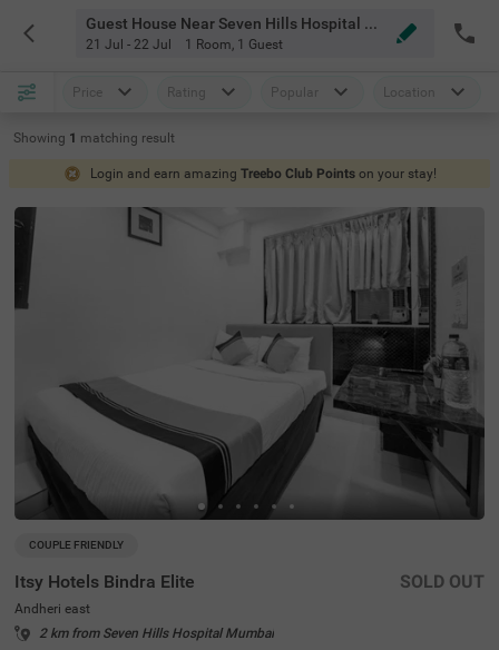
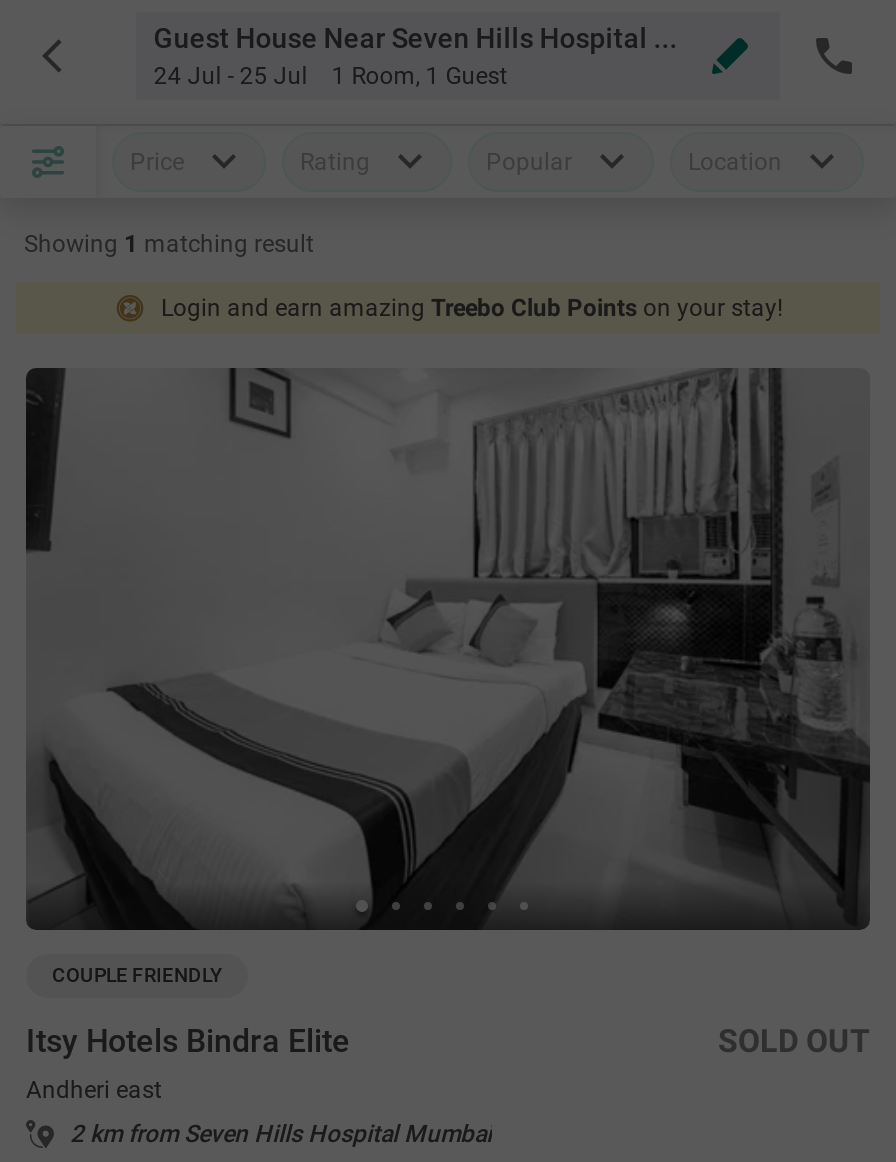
[86,37,283,52] 21 Jul - 22 Jul 1 Room, 1 Guest -> [154,62,508,90] 24 Jul - 25 Jul 1 Room, 1 Guest

